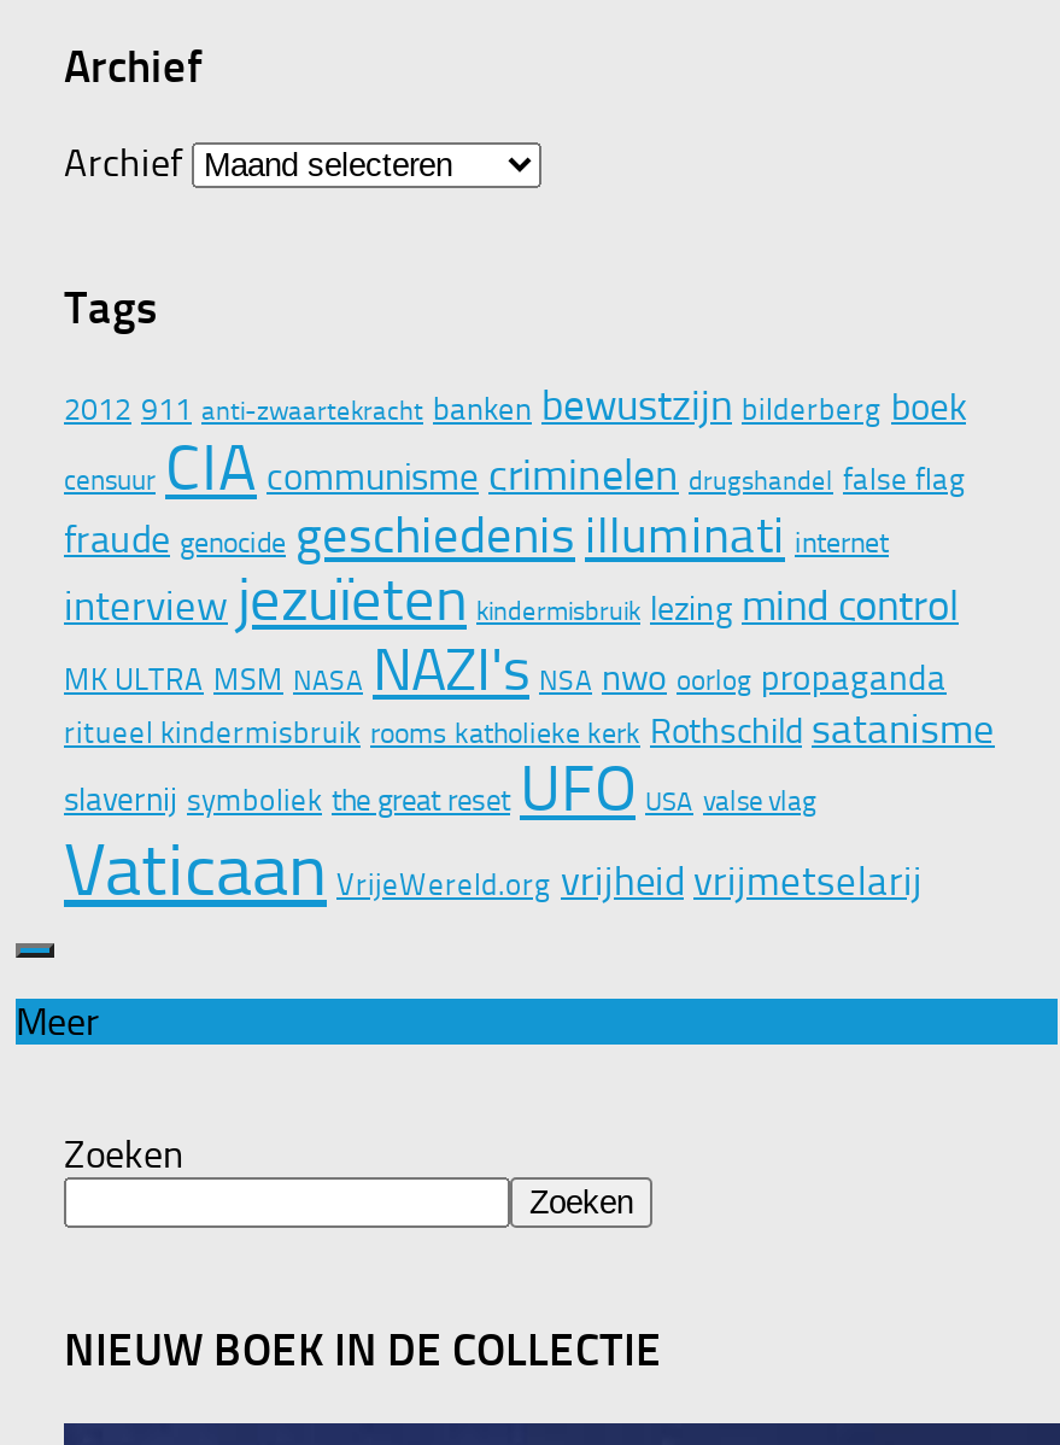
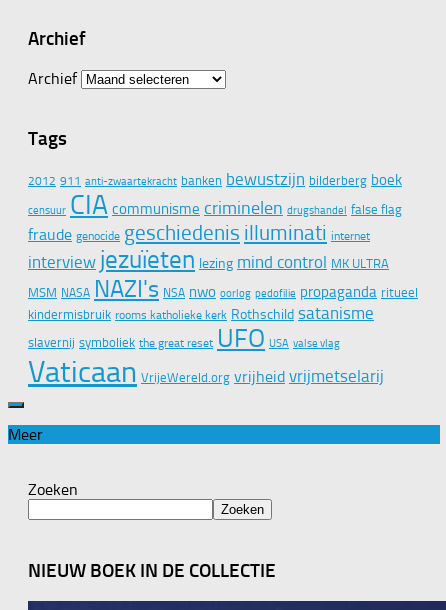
[64,565,995,753] interview jezuïeten kindermisbruik lezing mind control | MK ULTRA MSM NASA NAZI's NSA nwo oorlog propaganda | ritueel kindermisbruik rooms katholieke kerk Rothschild satanisme -> [28,245,418,323] interview jezuïeten lezing mind control MK ULTRA | MSM NASA NAZI's NSA nwo oorlog pedofilie propaganda ritueel | kindermisbruik rooms katholieke kerk Rothschild satanisme

